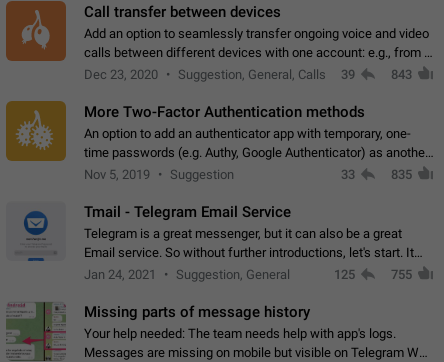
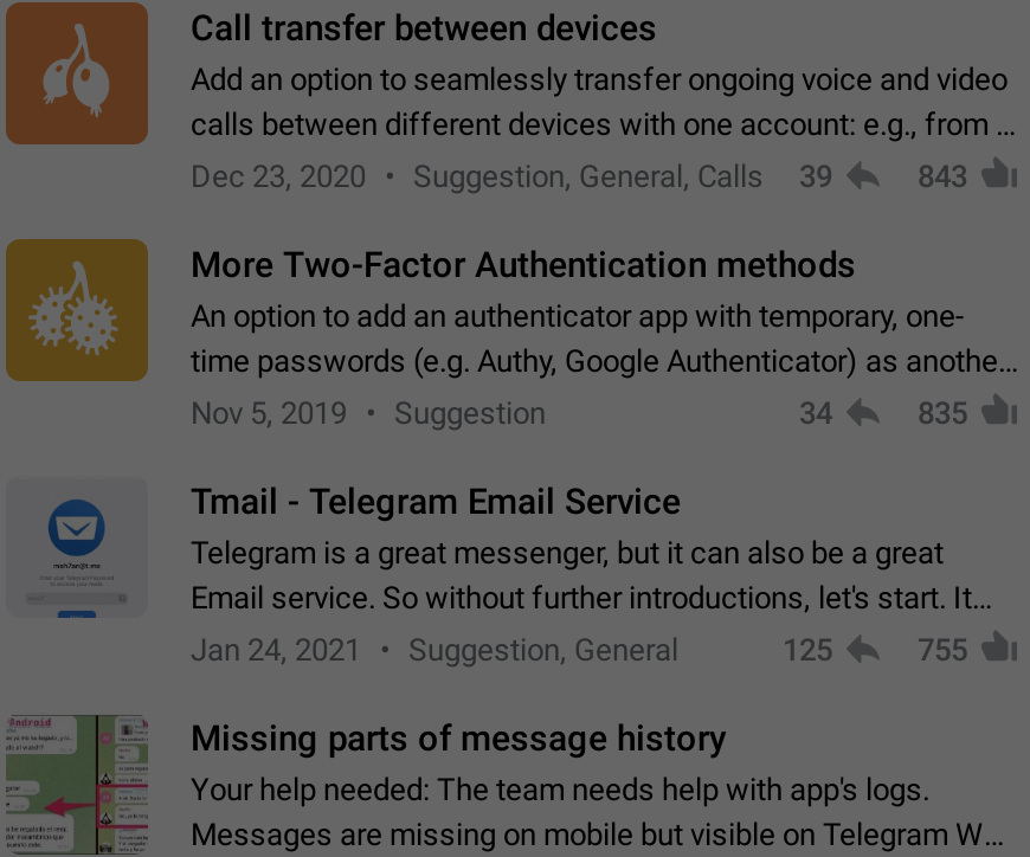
[341,167,355,182] 33 -> [799,395,832,431] 34

